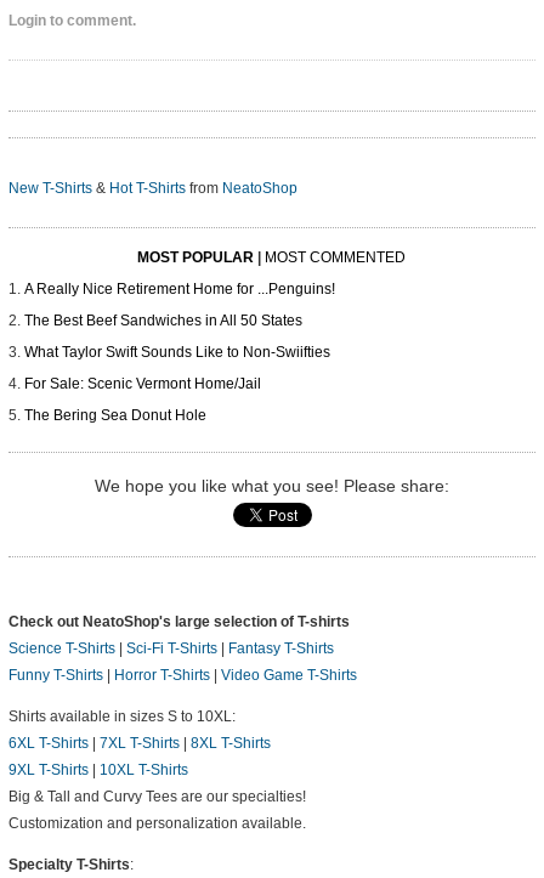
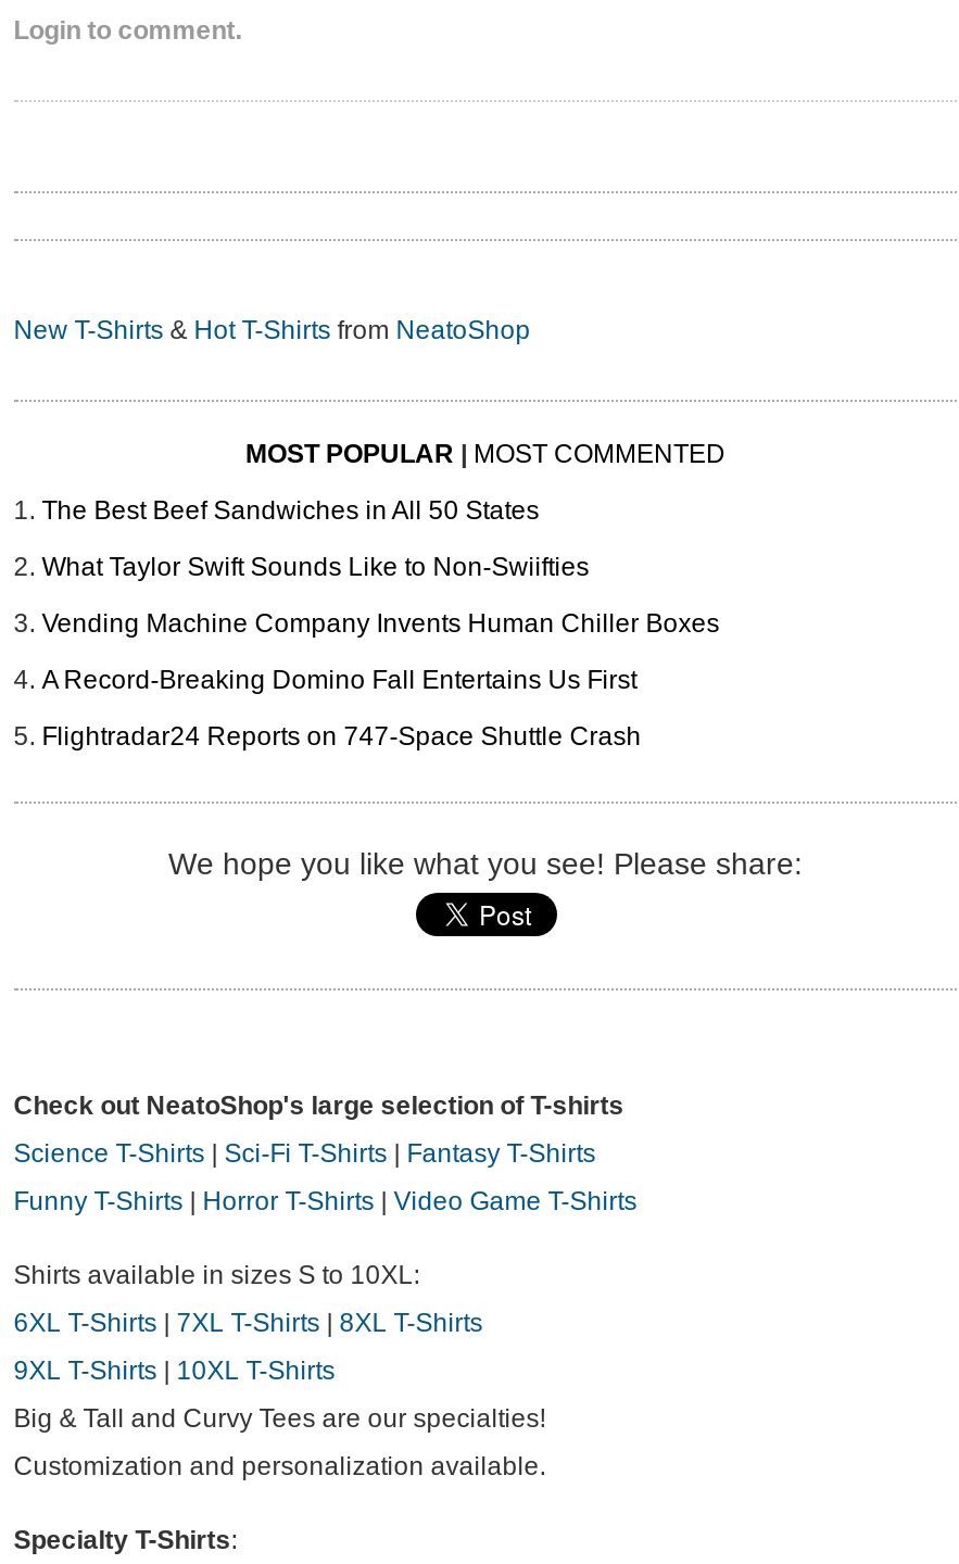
[24,281,335,298] A Really Nice Retirement Home for ...Penguins! -> none
moved [24,313,330,361] -> [42,496,589,583]: The Best Beef Sandwiches in All 50 States | What Taylor Swift Sounds Like to Non-Swiifties
[24,376,261,424] For Sale: Scenic Vermont Home/Jail | The Bering Sea Donut Hole -> [42,609,719,753] Vending Machine Company Invents Human Chiller Boxes | A Record-Breaking Domino Fall Entertains Us First | Flightradar24 Reports on 747-Space Shuttle Crash

